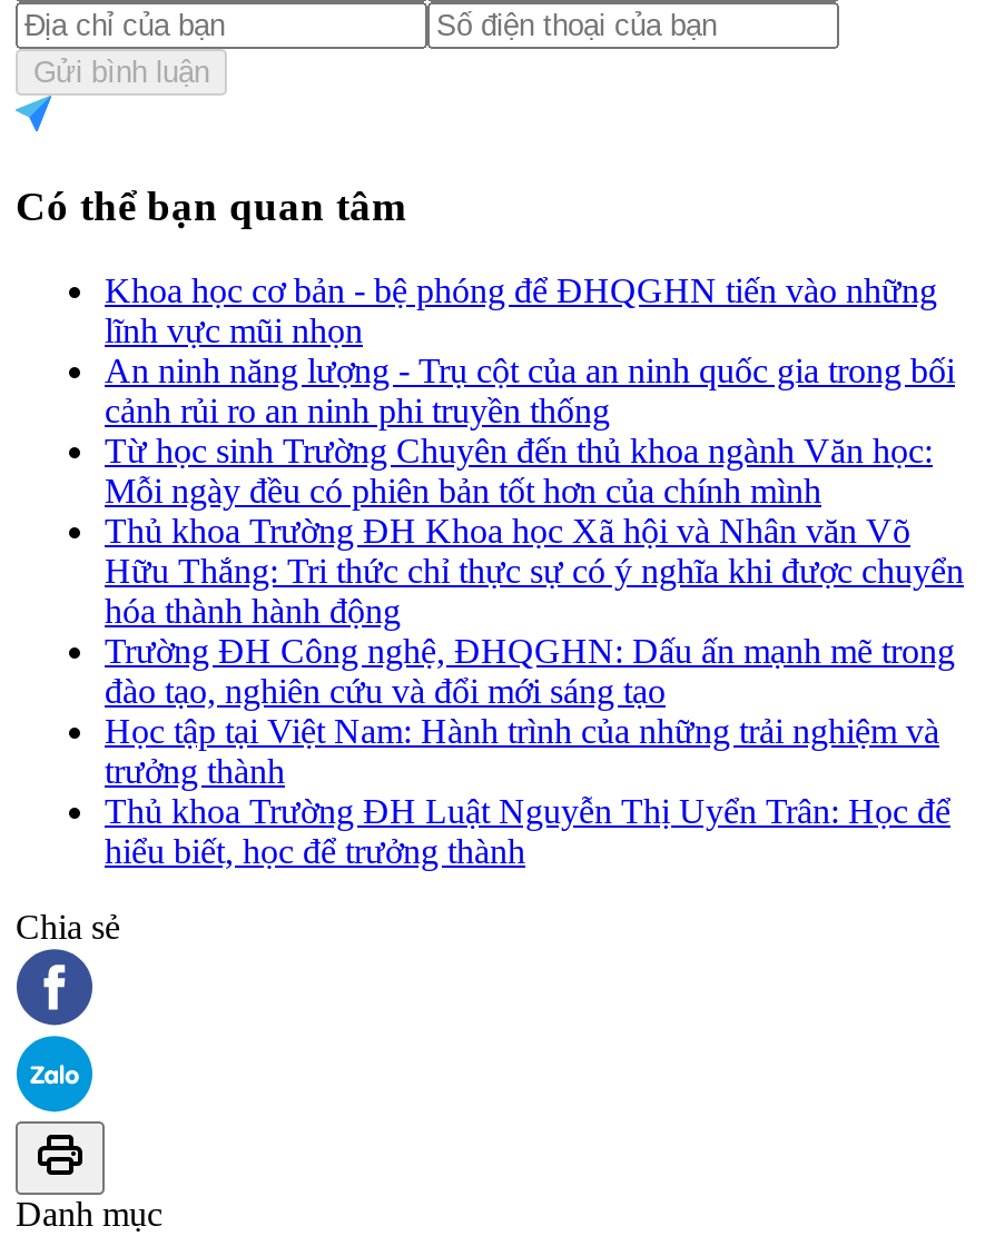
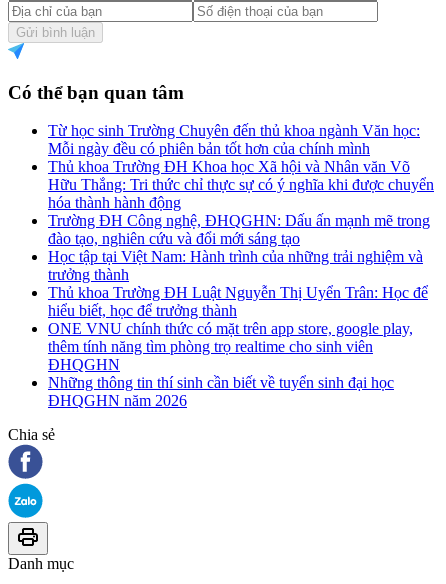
[105,272,955,430] Khoa học cơ bản - bệ phóng để ĐHQGHN tiến vào những | lĩnh vực mũi nhọn | An ninh năng lượng - Trụ cột của an ninh quốc gia trong bối | cảnh rủi ro an ninh phi truyền thống -> none
moved [105,432,964,870] -> [48,122,434,319]: Từ học sinh Trường Chuyên đến thủ khoa ngành Văn học: | Mỗi ngày đều có phiên bản tốt hơn của chính mình | Thủ khoa Trường ĐH Khoa học Xã hội và Nhân văn Võ | ... | Thủ khoa Trường ĐH Luật Nguyễn Thị Uyển Trân: Học để | hiểu biết, học để trưởng thành
none -> [48,320,413,409] ONE VNU chính thức có mặt trên app store, google play, | thêm tính năng tìm phòng trọ realtime cho sinh viên | ĐHQGHN | Những thông tin thí sinh cần biết về tuyển sinh đại học | ĐHQGHN năm 2026

